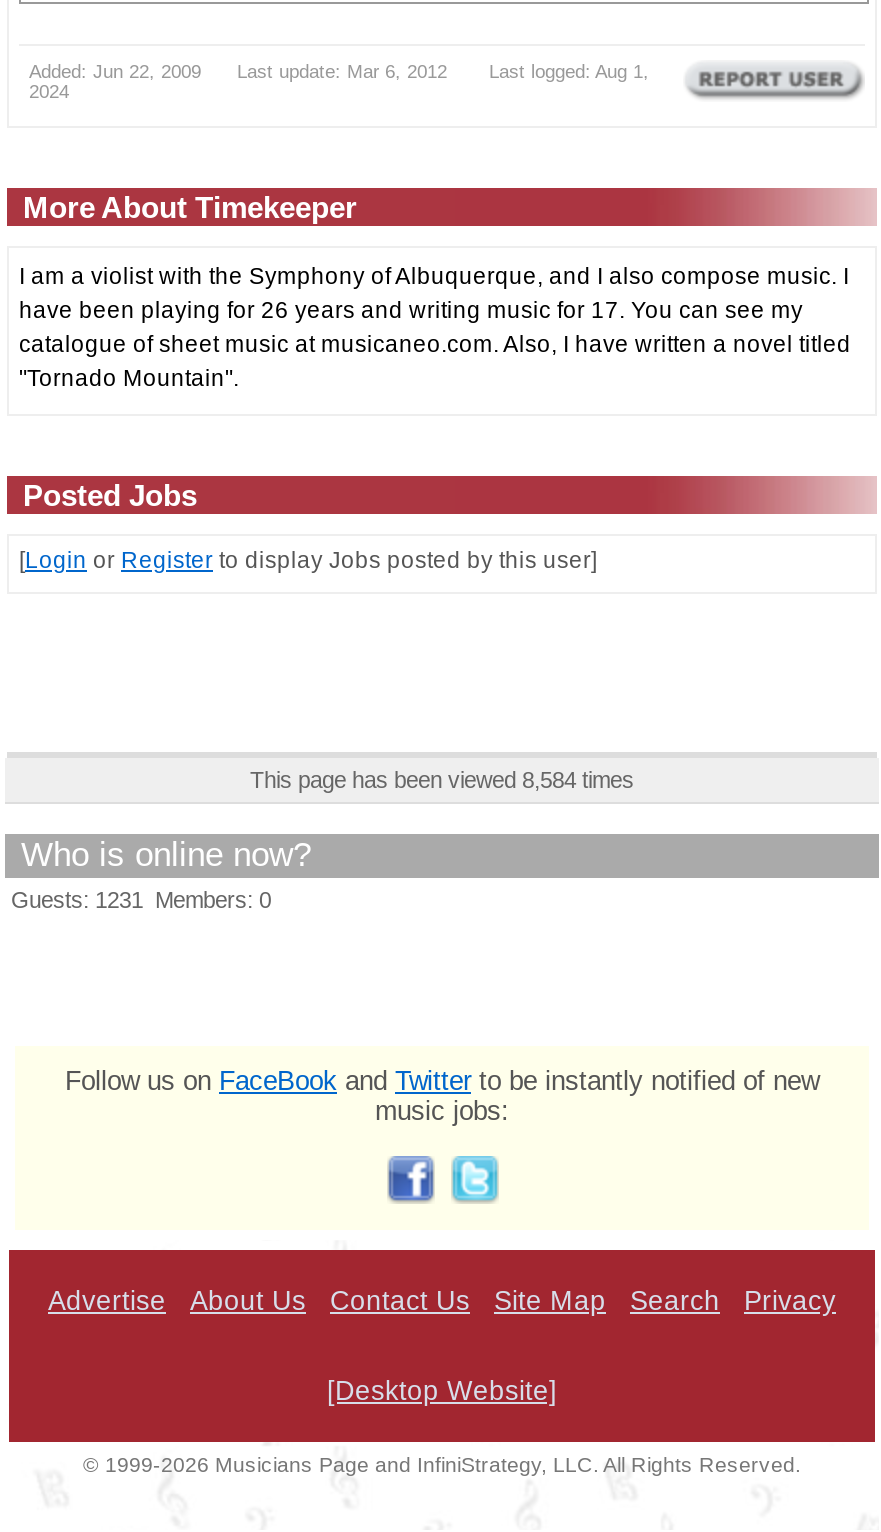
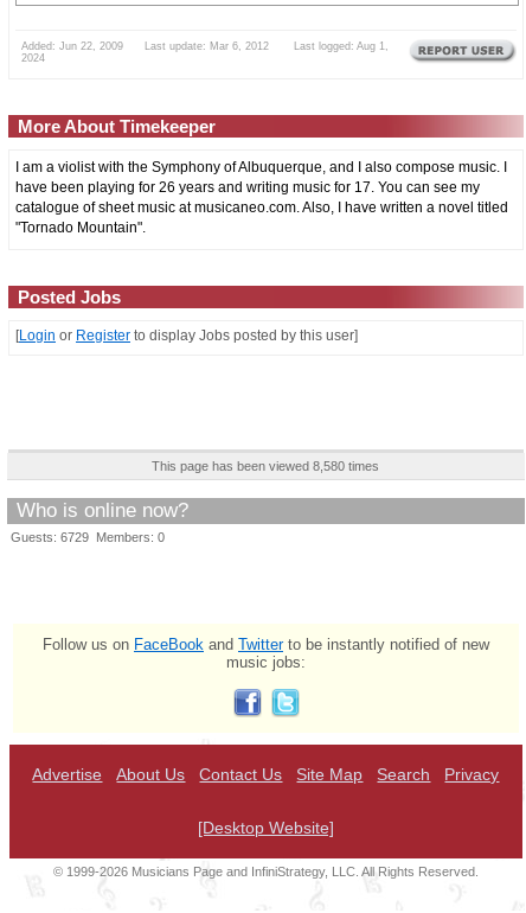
[250,768,634,792] This page has been viewed 8,584 times -> [152,459,380,473] This page has been viewed 8,580 times
[11,888,271,912] Guests: 1231 Members: 0 -> [11,530,165,544] Guests: 6729 Members: 0

